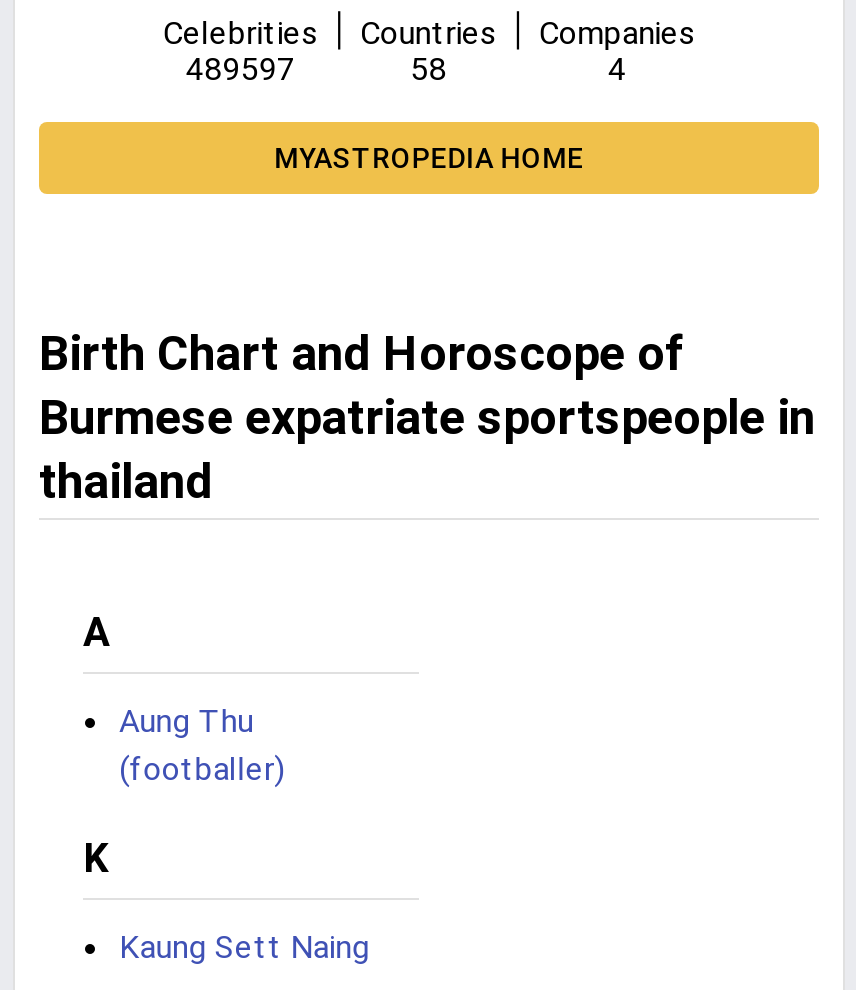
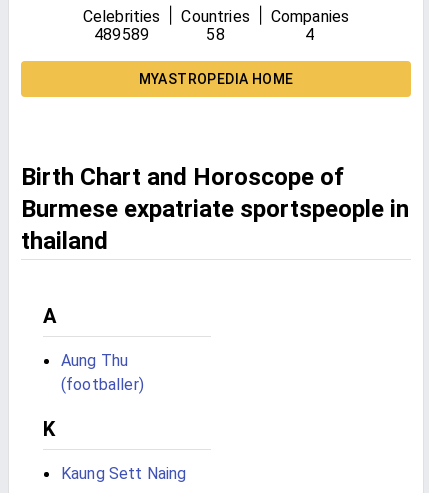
[185,50,295,88] 489597 -> [94,25,149,44] 489589

